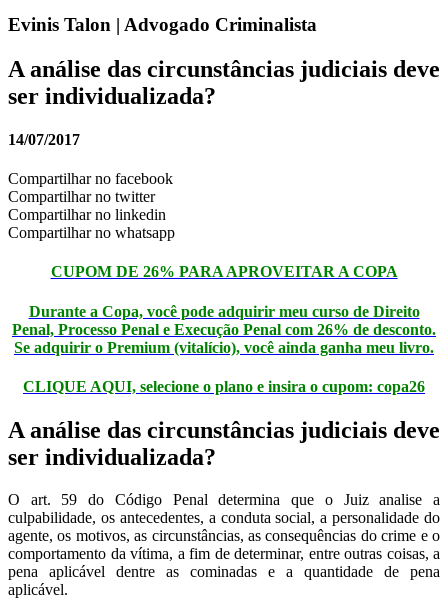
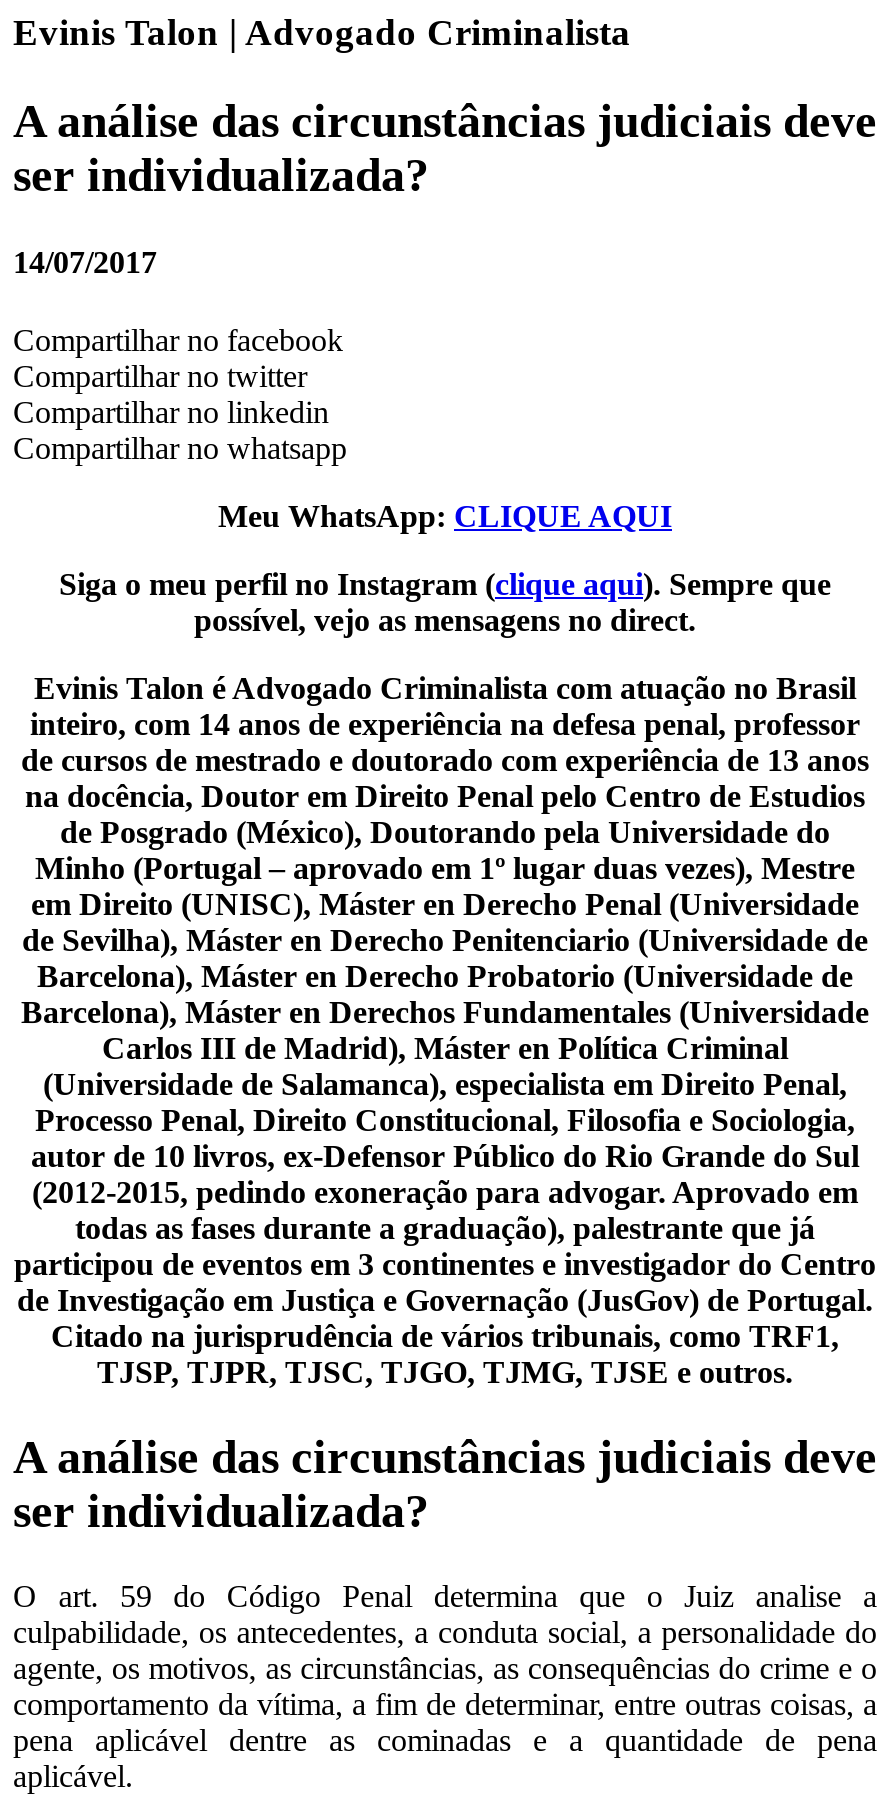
[50,263,397,280] CUPOM DE 26% PARA APROVEITAR A COPA -> [218,499,672,533] Meu WhatsApp: CLIQUE AQUI
[12,303,436,356] Durante a Copa, você pode adquirir meu curso de Direito | Penal, Processo Penal e Execução Penal com 26% de desconto. | Se adquirir o Premium (vitalício), você ainda ganha meu livro. -> [59,567,831,637] Siga o meu perfil no Instagram (clique aqui). Sempre que | possível, vejo as mensagens no direct.
[23,378,425,395] CLIQUE AQUI, selecione o plano e insira o cupom: copa26 -> [14,671,876,1389] Evinis Talon é Advogado Criminalista com atuação no Brasil | inteiro, com 14 anos de experiência na defesa penal, professor | de cursos de mestrado e doutorado com experiência de 13 anos | na docência, Doutor em Direito Penal pelo Centro de Estudios | de Posgrado (México), Doutorando pela Universidade do | Minho (Portugal – aprovado em 1º lugar duas vezes), Mestre | em Direito (UNISC), Máster en Derecho Penal (Universidade | de Sevilha), Máster en Derecho Penitenciario (Universidade de | Barcelona), Máster en Derecho Probatorio (Universidade de | Barcelona), Máster en Derechos Fundamentales (Universidade | Carlos III de Madrid), Máster en Política Criminal | (Universidade de Salamanca), especialista em Direito Penal, | Processo Penal, Direito Constitucional, Filosofia e Sociologia, | autor de 10 livros, ex-Defensor Público do Rio Grande do Sul | (2012-2015, pedindo exoneração para advogar. Aprovado em | todas as fases durante a graduação), palestrante que já | participou de eventos em 3 continentes e investigador do Centro | de Investigação em Justiça e Governação (JusGov) de Portugal. | Citado na jurisprudência de vários tribunais, como TRF1, | TJSP, TJPR, TJSC, TJGO, TJMG, TJSE e outros.

